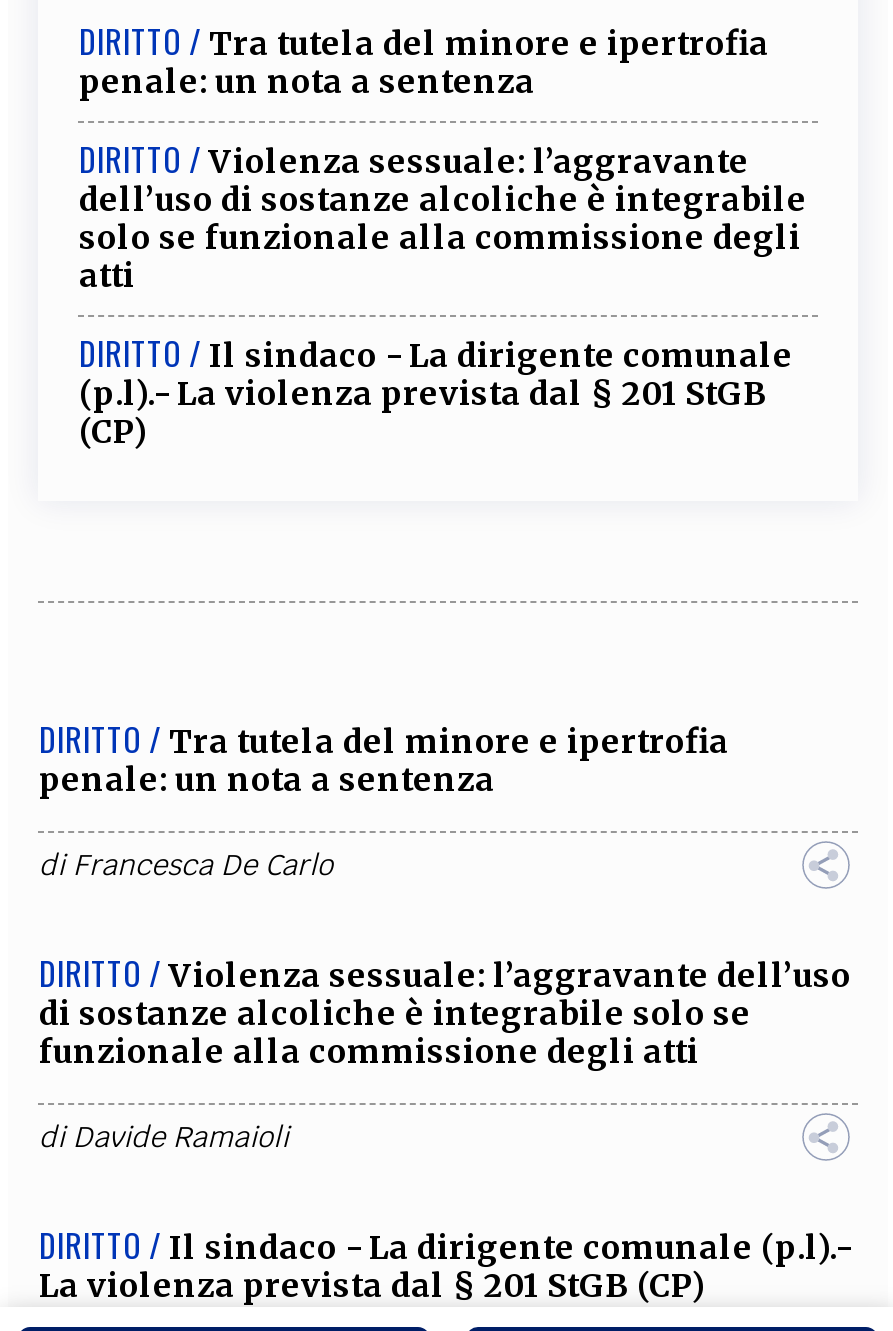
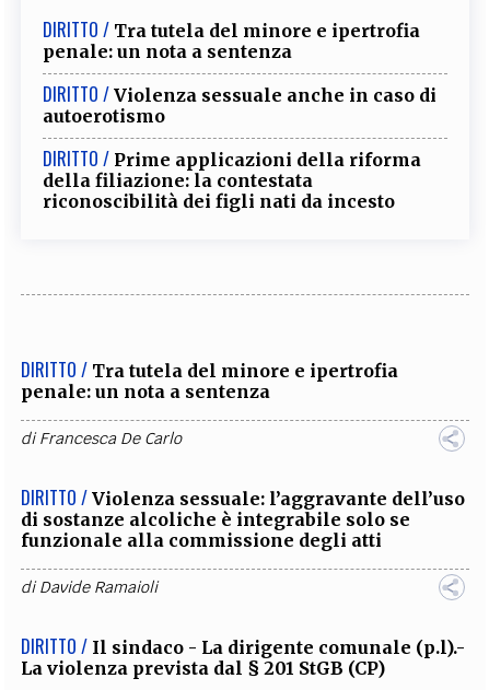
[79,135,807,295] DIRITTO / Violenza sessuale: l’aggravante | dell’uso di sostanze alcoliche è integrabile | solo se funzionale alla commissione degli | atti -> [43,81,437,127] DIRITTO / Violenza sessuale anche in caso di | autoerotismo
[79,329,793,451] DIRITTO / Il sindaco - La dirigente comunale | (p.l).- La violenza prevista dal § 201 StGB | (CP) -> [43,146,422,212] DIRITTO / Prime applicazioni della riforma | della filiazione: la contestata | riconoscibilità dei figli nati da incesto

